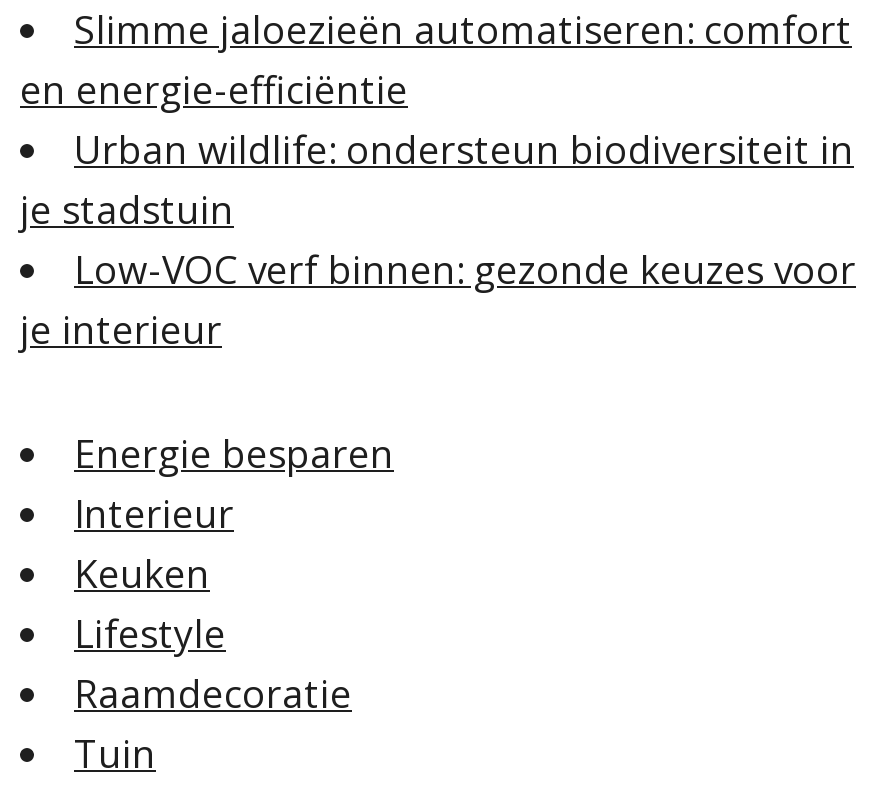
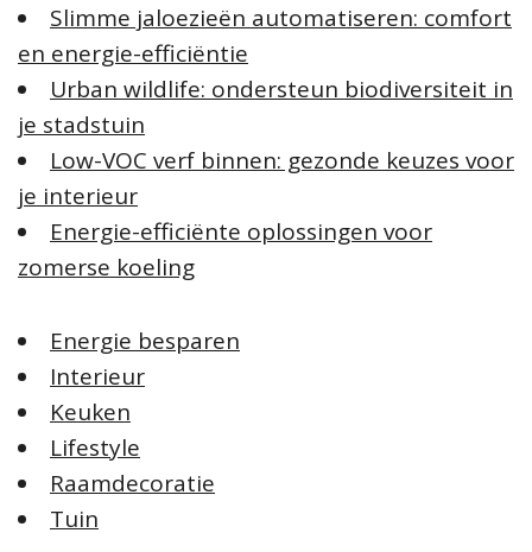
none -> [18,216,432,283] Energie-efficiënte oplossingen voor | zomerse koeling

